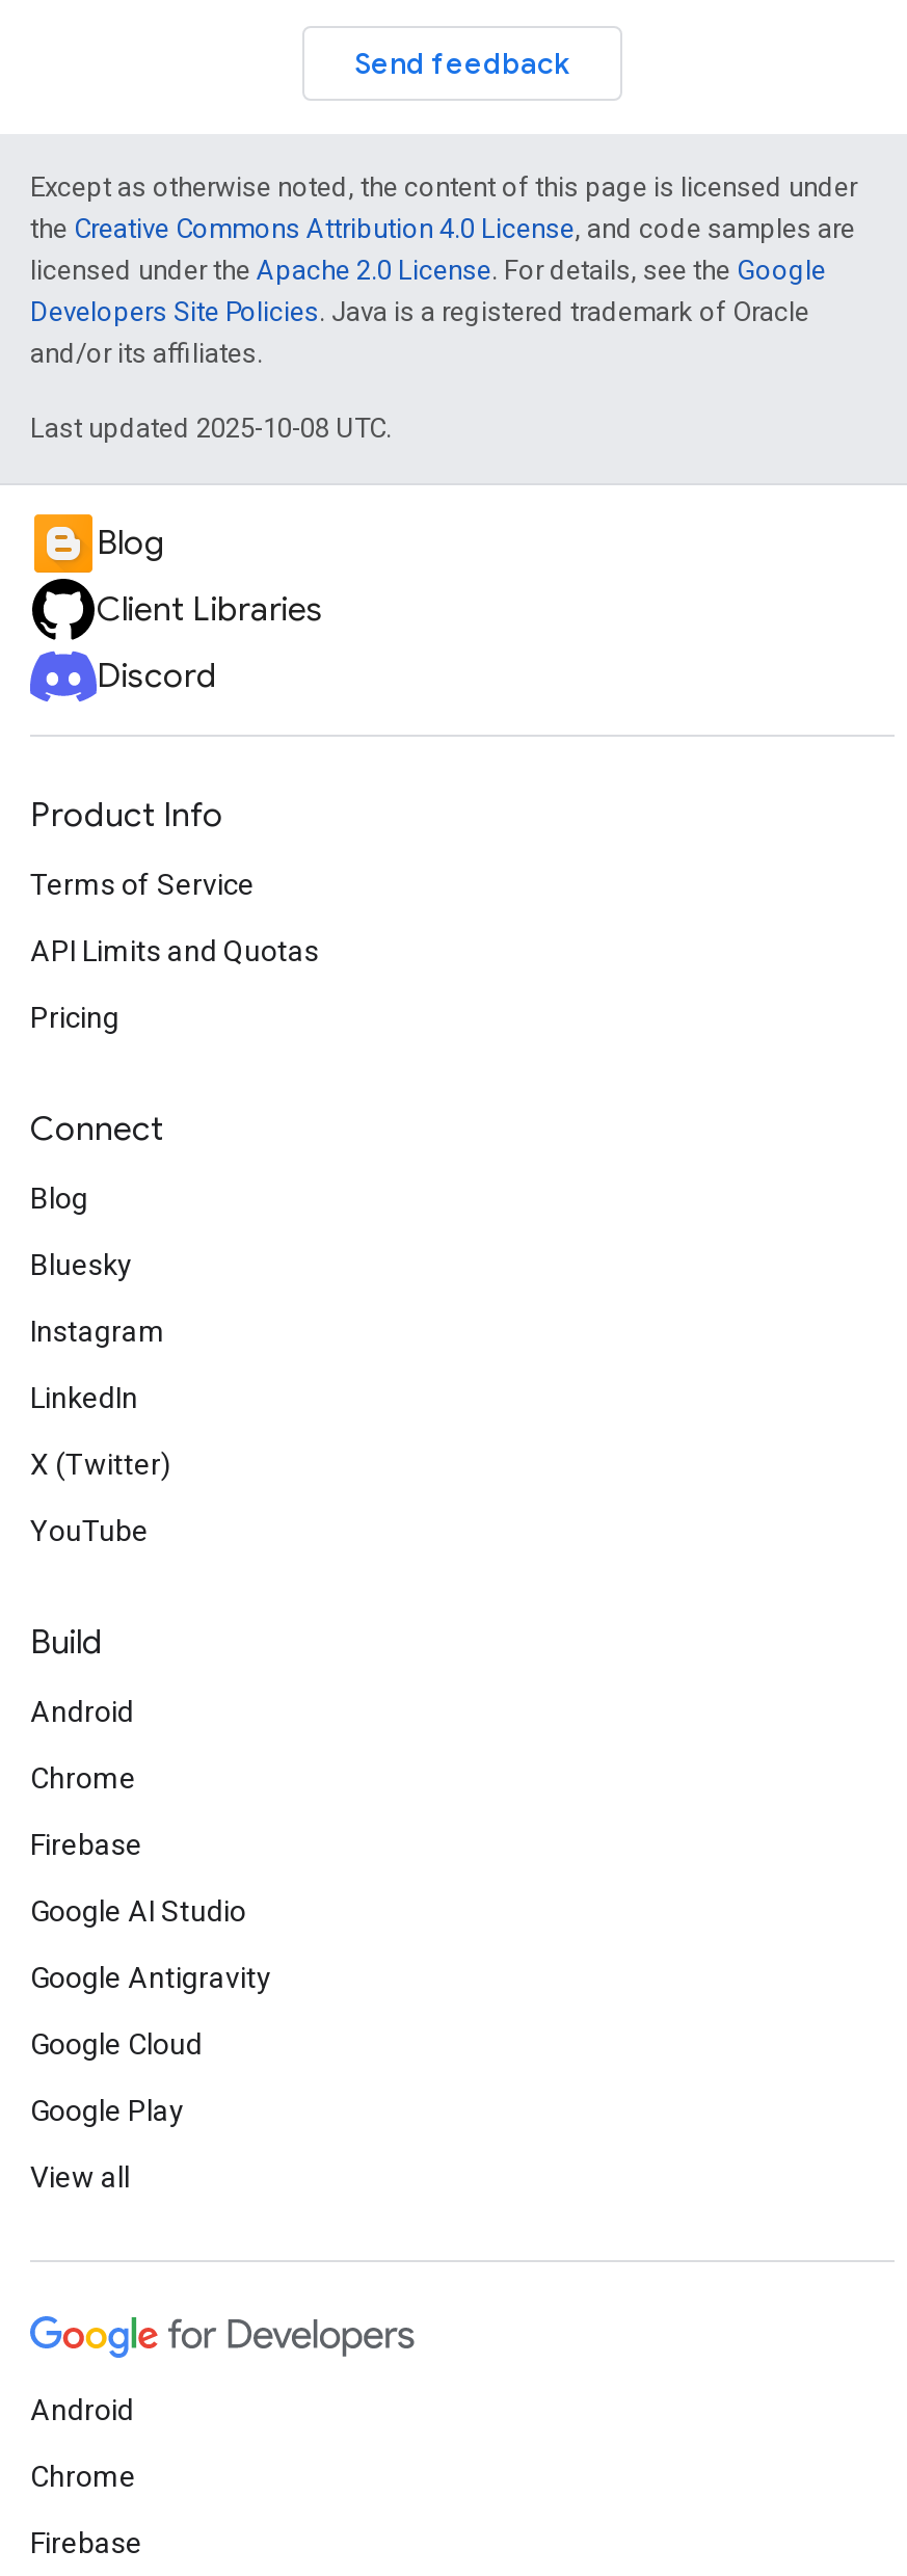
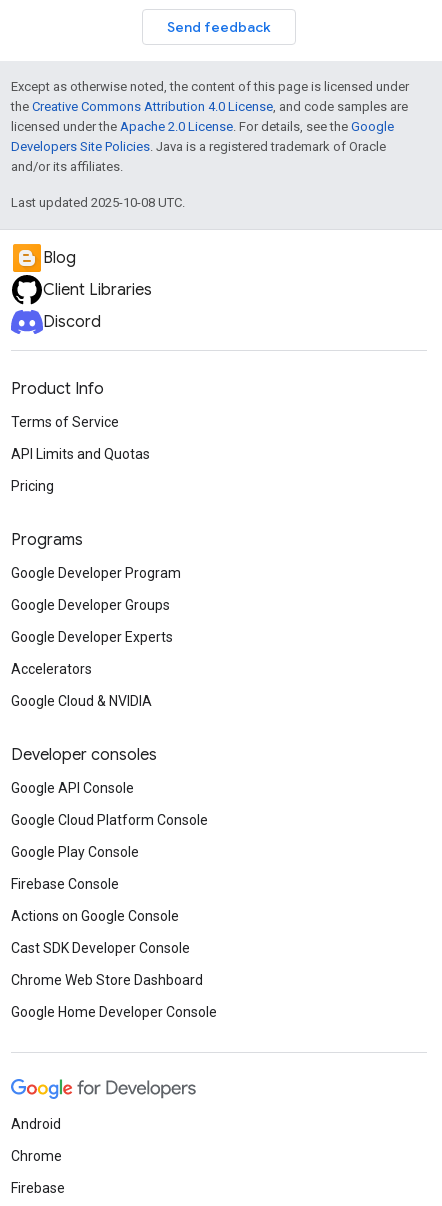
[30,1109,271,2194] Connect | Blog | Bluesky | Instagram | LinkedIn | X (Twitter) | YouTube | Build | Android | Chrome | Firebase | Google AI Studio | Google Antigravity | Google Cloud | Google Play | View all -> [11,530,217,1020] Programs | Google Developer Program | Google Developer Groups | Google Developer Experts | Accelerators | Google Cloud & NVIDIA | Developer consoles | Google API Console | Google Cloud Platform Console | Google Play Console | Firebase Console | Actions on Google Console | Cast SDK Developer Console | Chrome Web Store Dashboard | Google Home Developer Console

